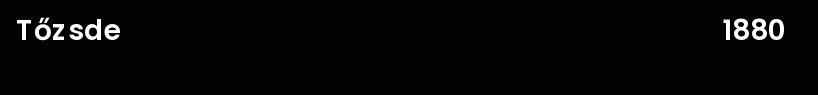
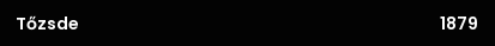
[722,10,788,50] 1880 -> [440,12,478,36] 1879

